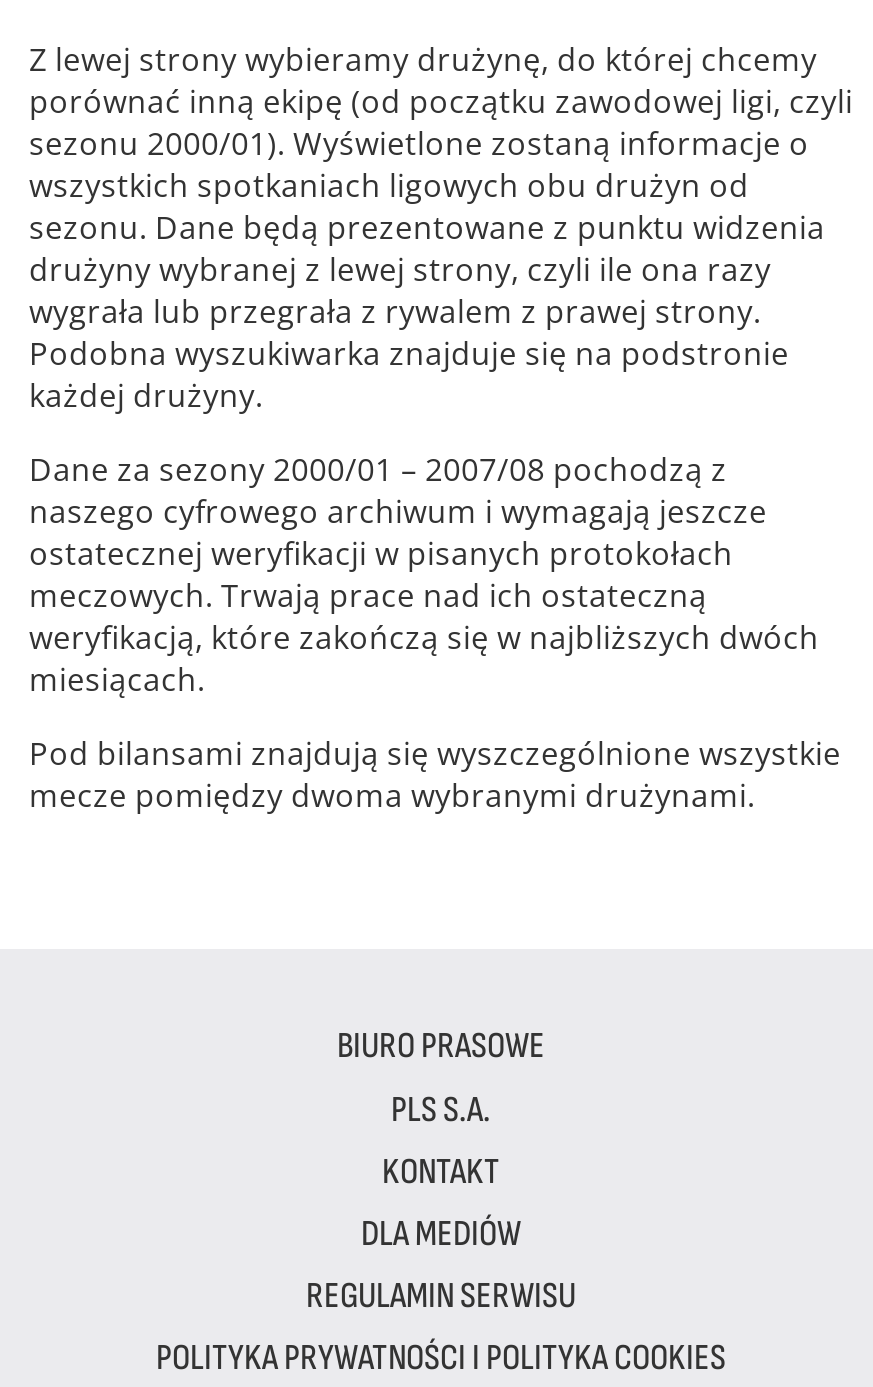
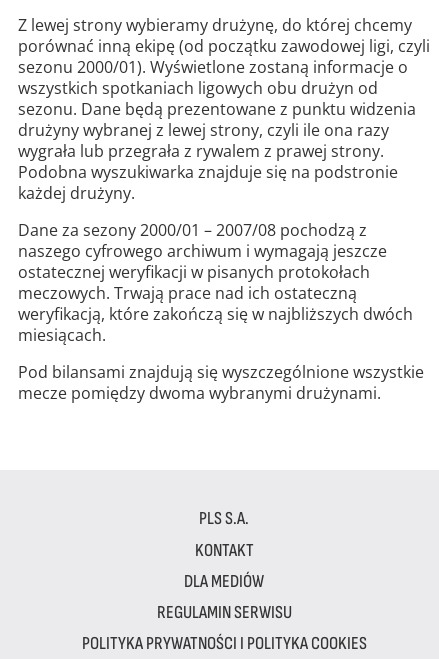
[337,1026,545,1068] BIURO PRASOWE -> none

